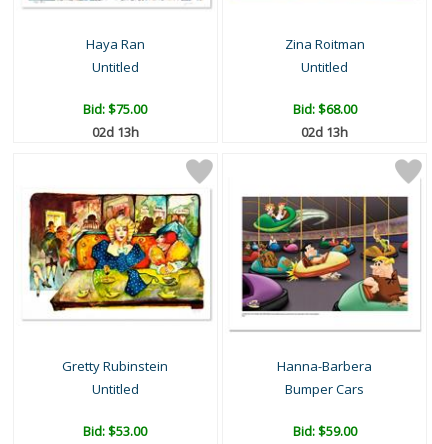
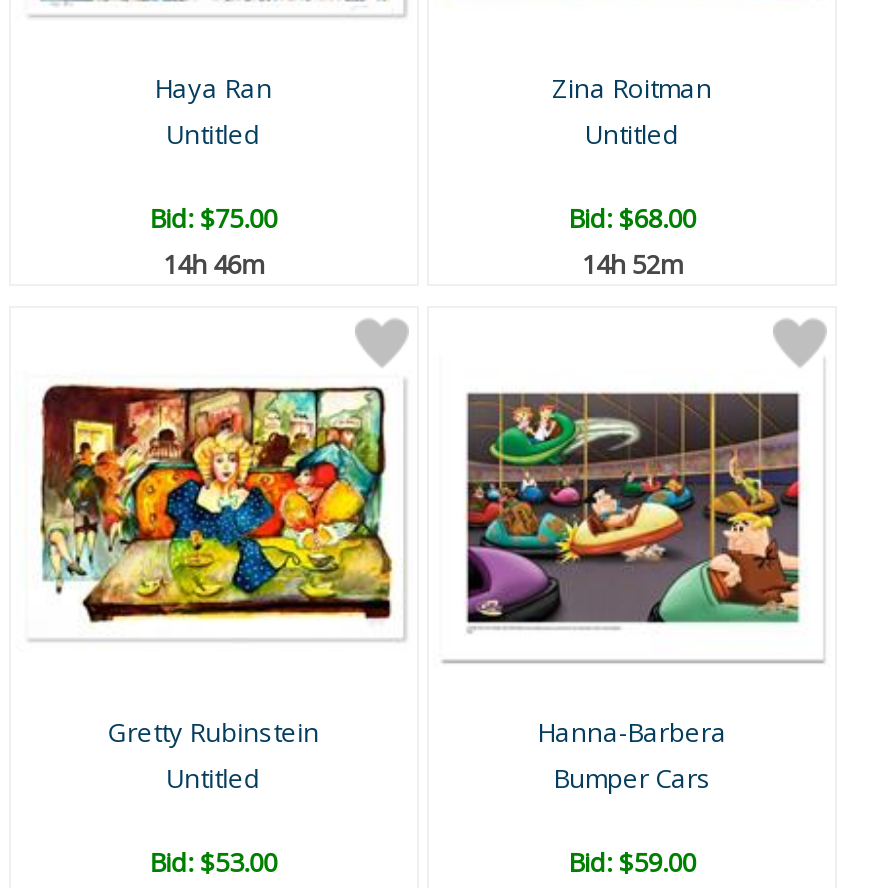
[92,123,139,141] 02d 13h -> [163,247,263,283] 14h 46m
[301,123,348,141] 02d 13h -> [582,247,682,283] 14h 52m

